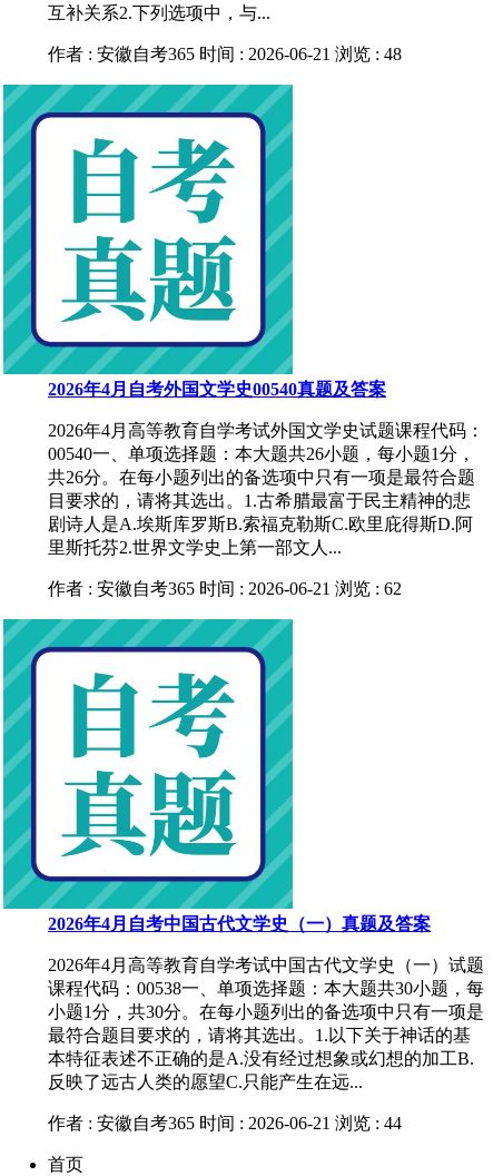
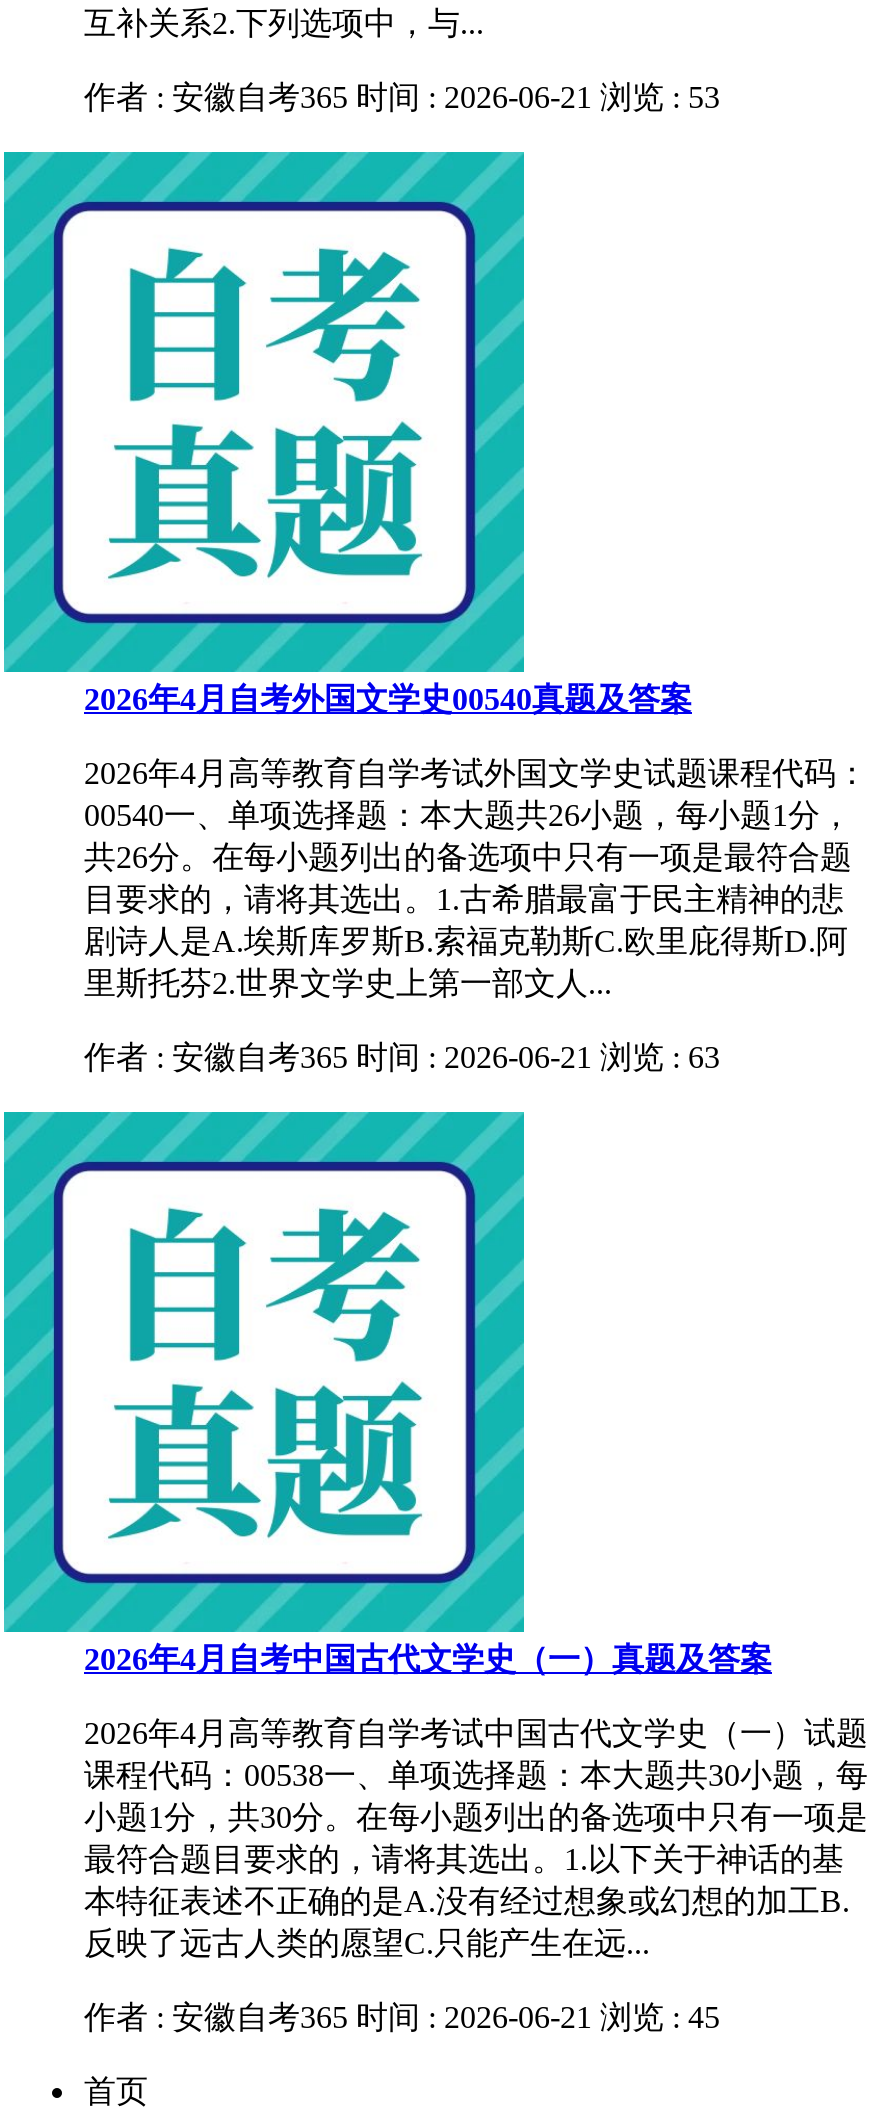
[48,44,402,63] 作者 : 安徽自考365 时间 : 2026-06-21 浏览 : 48 -> [84,79,720,113] 作者 : 安徽自考365 时间 : 2026-06-21 浏览 : 53
[48,579,402,598] 作者 : 安徽自考365 时间 : 2026-06-21 浏览 : 62 -> [84,1039,720,1073] 作者 : 安徽自考365 时间 : 2026-06-21 浏览 : 63
[48,1113,402,1132] 作者 : 安徽自考365 时间 : 2026-06-21 浏览 : 44 -> [84,1999,720,2033] 作者 : 安徽自考365 时间 : 2026-06-21 浏览 : 45

